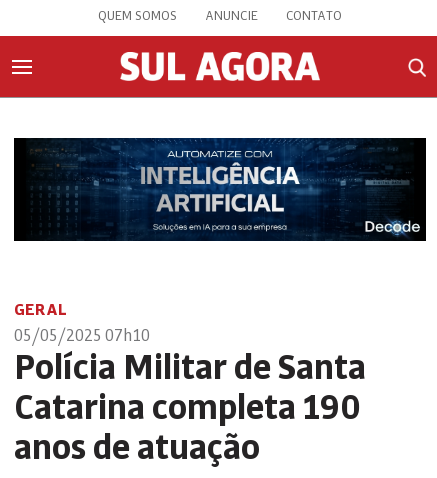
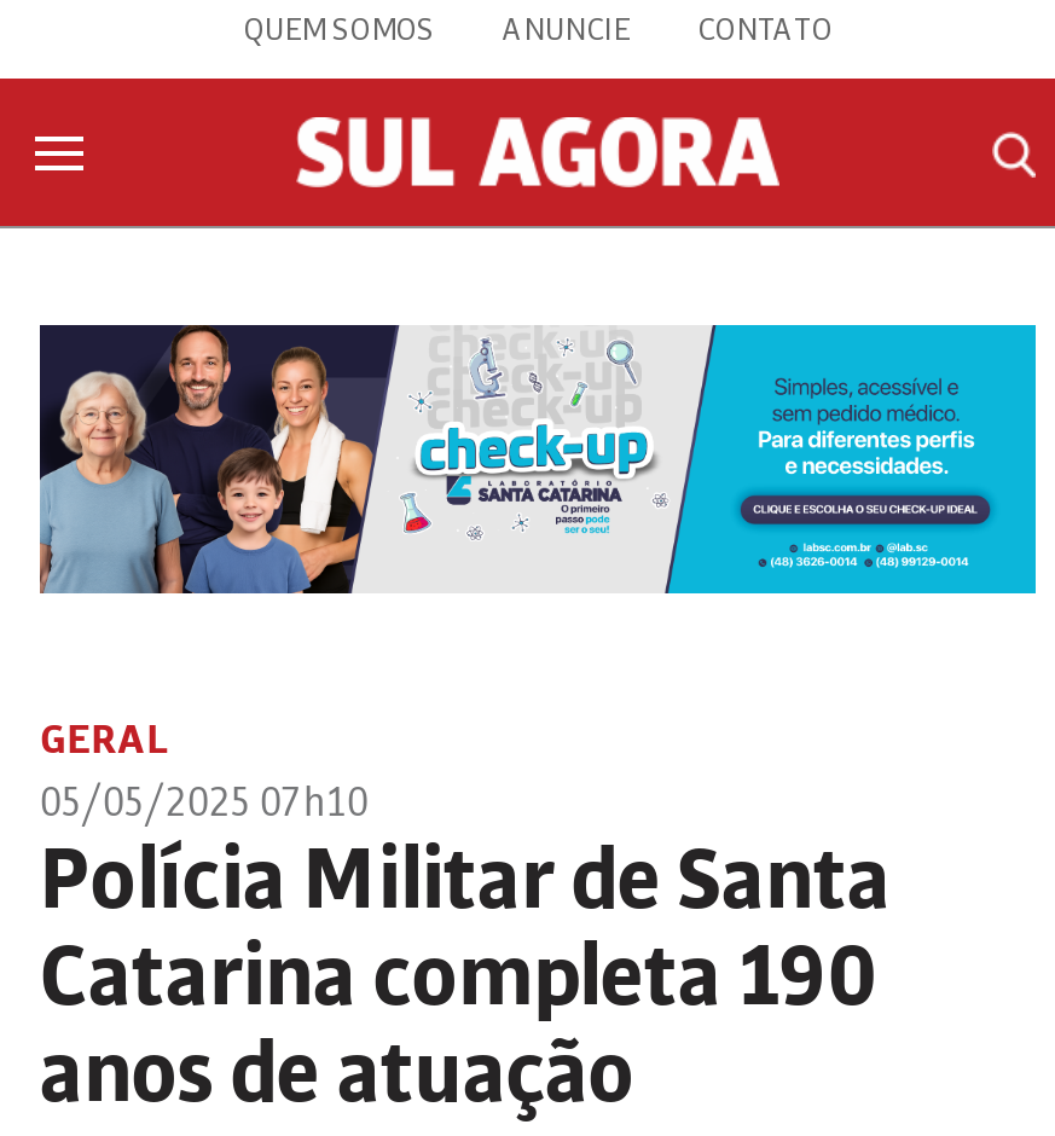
[13,137,427,249] [image] -> [37,323,1038,596] [image]

